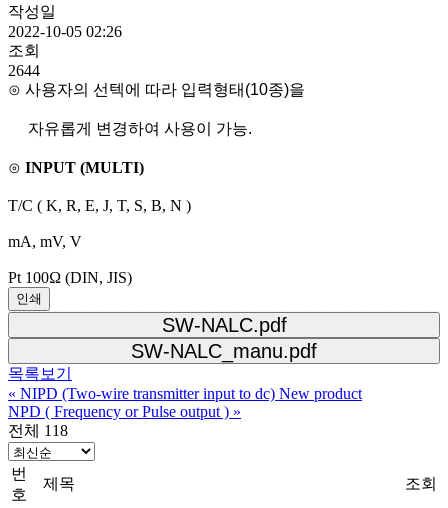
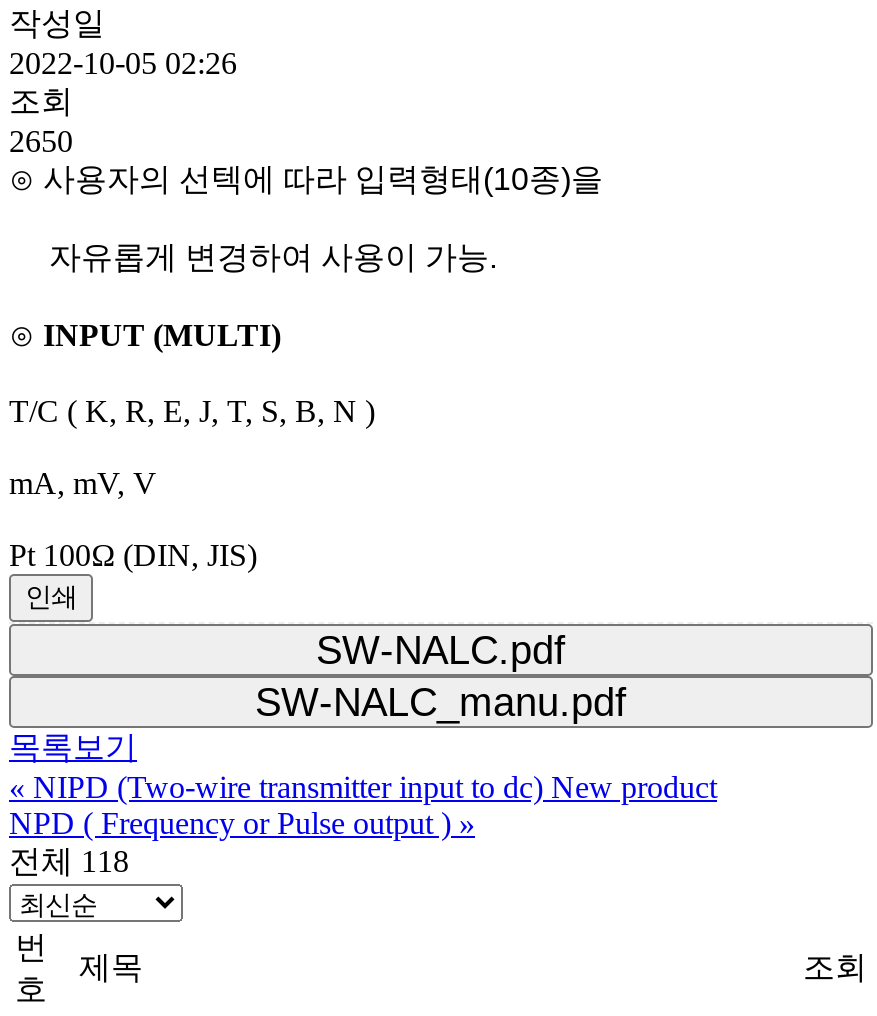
[8,62,40,79] 2644 -> [9,123,73,157] 2650

